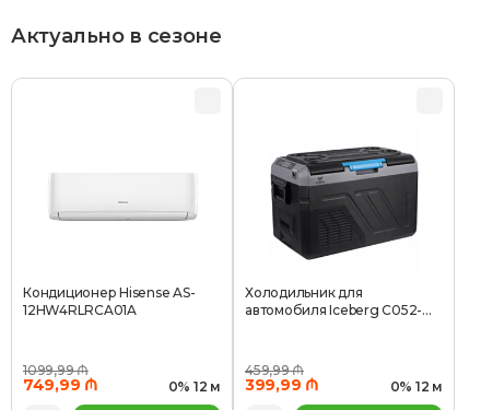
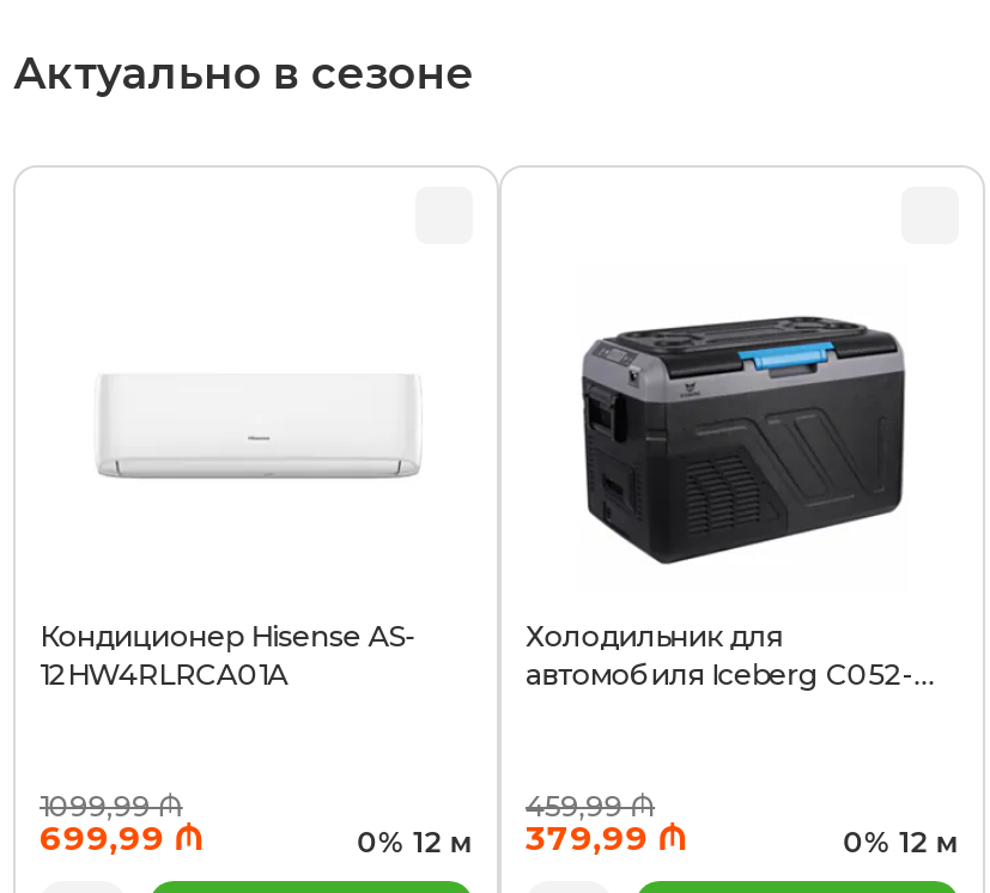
[23,375,98,395] 749,99 ₼ -> [40,816,204,859] 699,99 ₼
[168,375,319,395] 0% 12 м 399,99 ₼ -> [357,816,688,859] 0% 12 м 379,99 ₼

